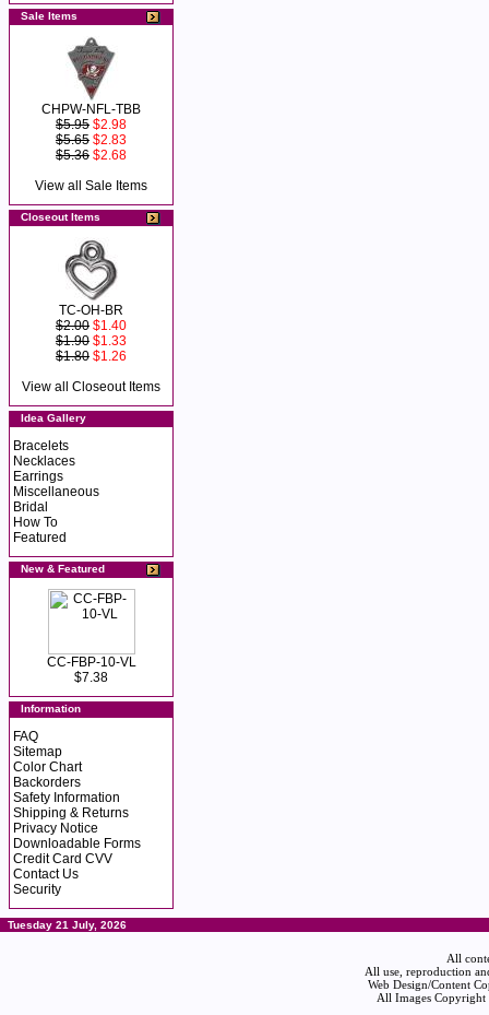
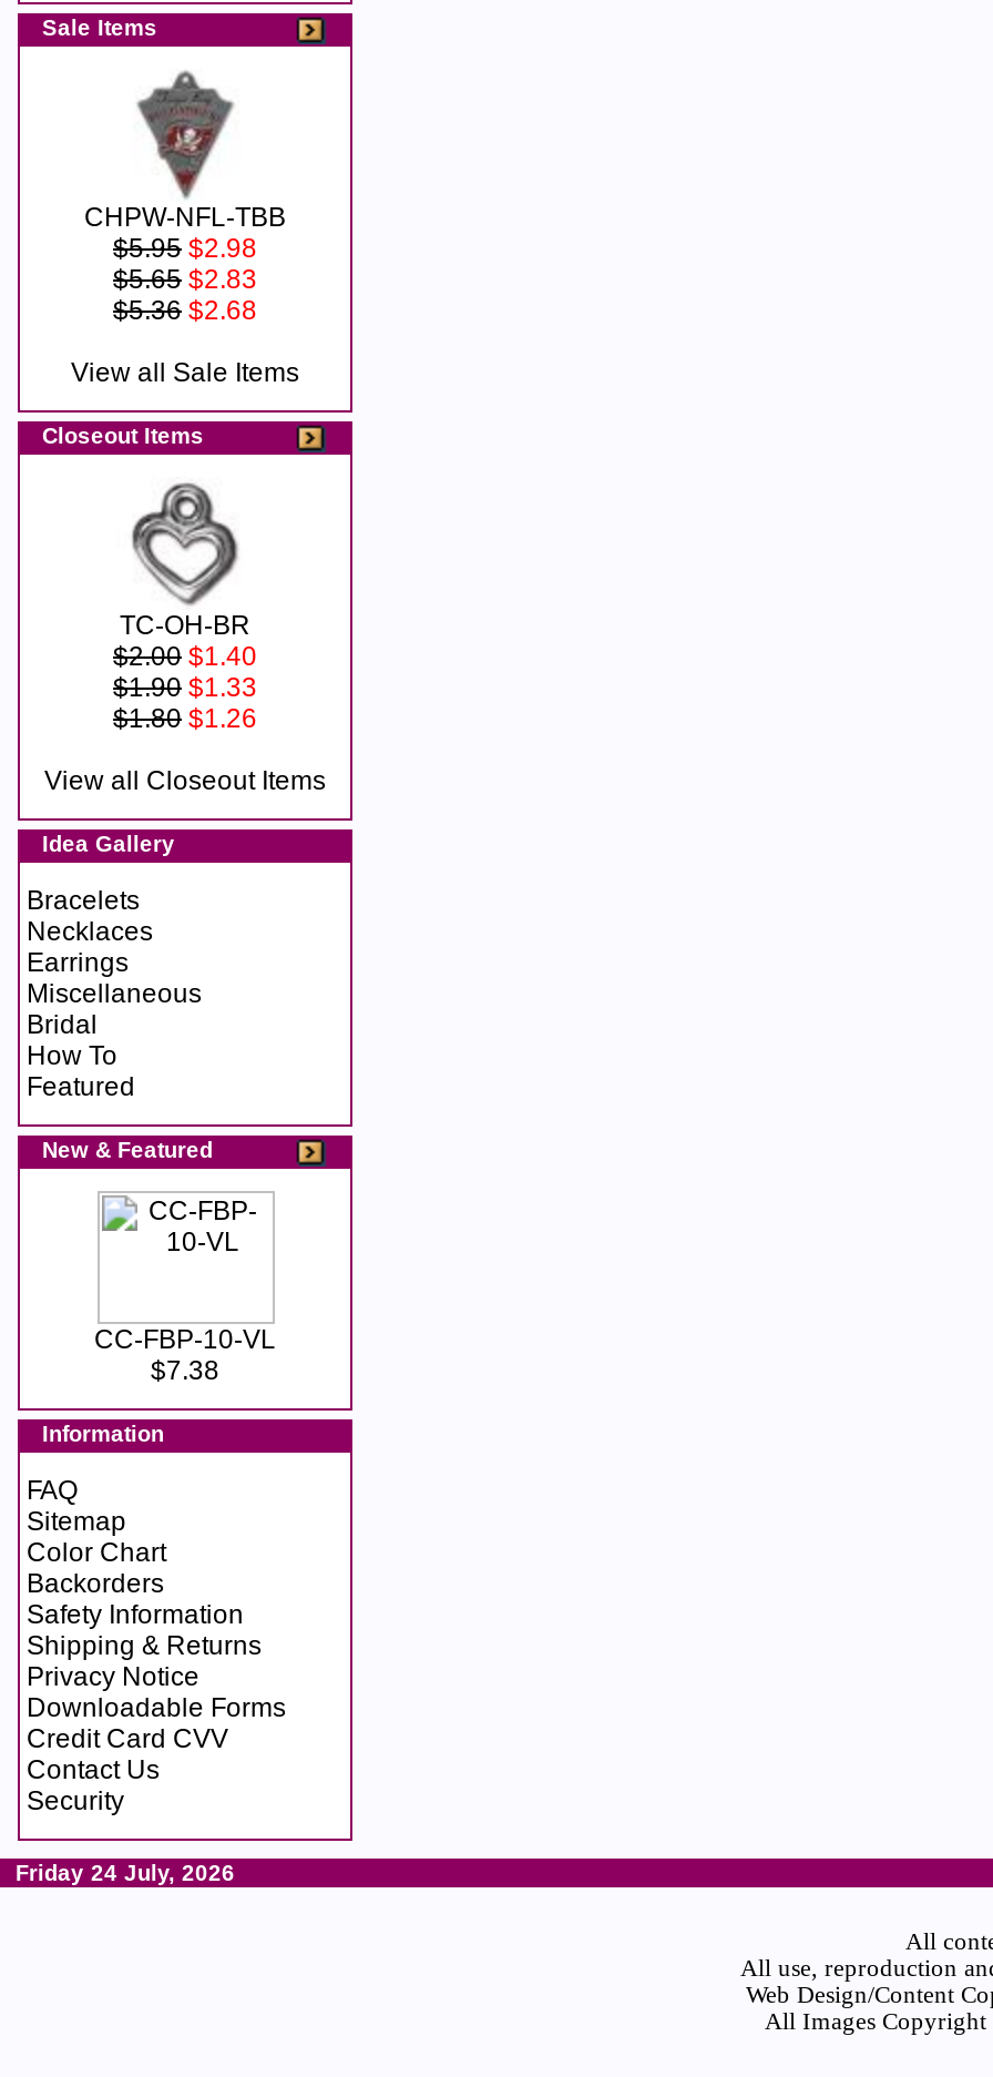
[1,919,133,931] Tuesday 21 July, 2026 -> [2,1861,248,1885] Friday 24 July, 2026

